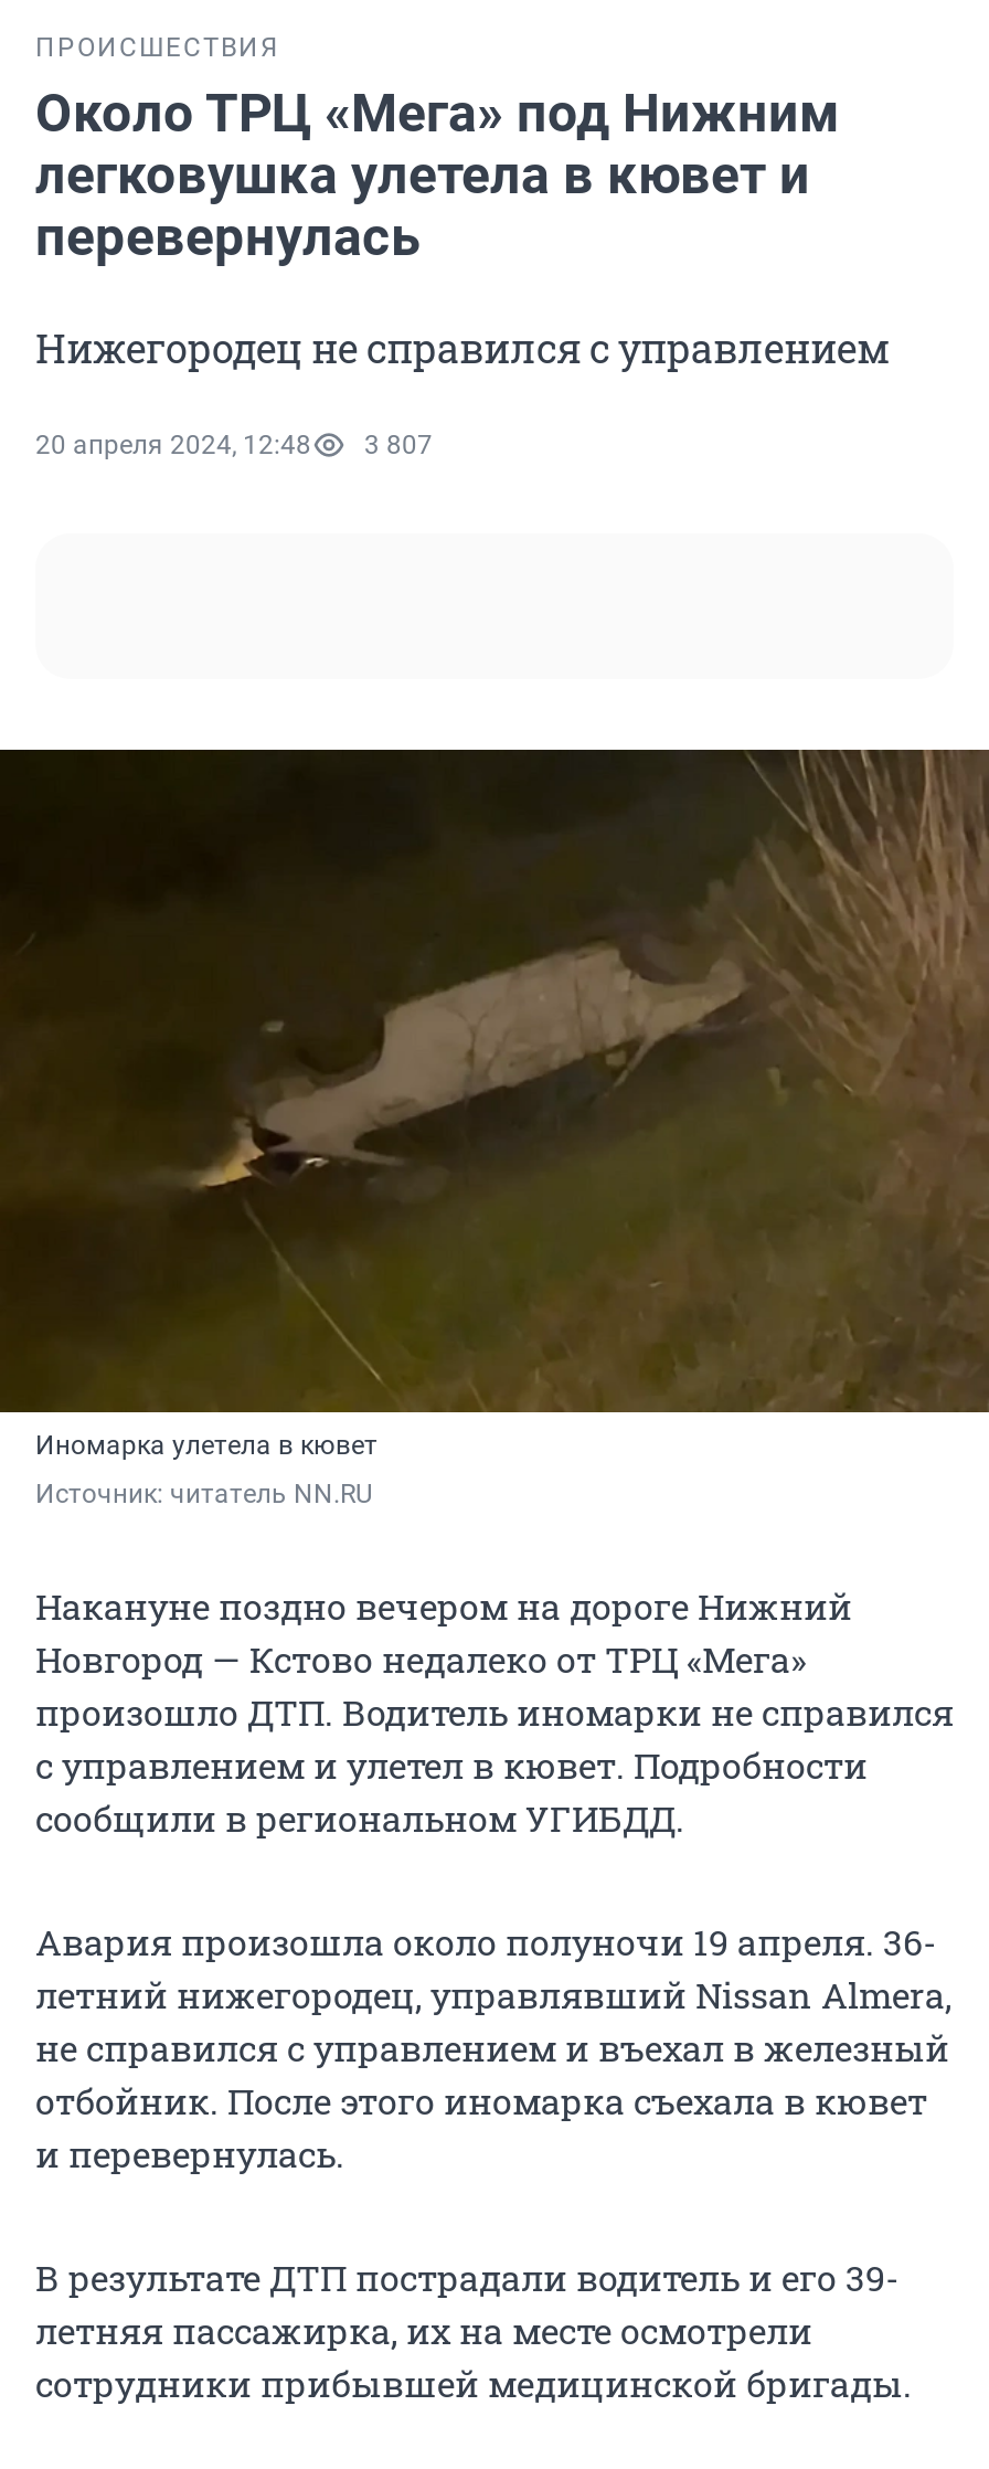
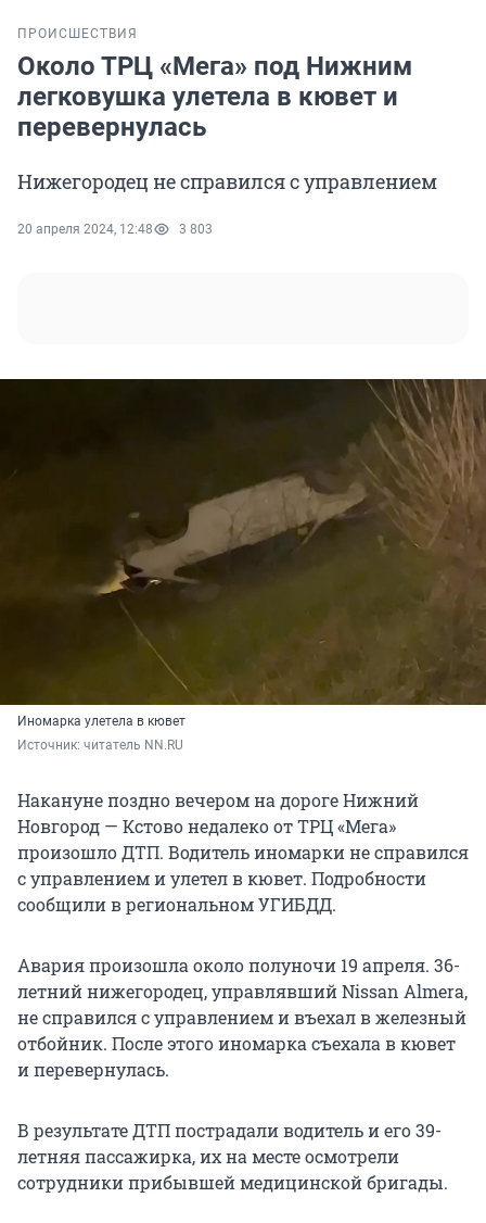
[35,430,433,461] 20 апреля 2024, 12:48 3 807 -> [17,222,213,237] 20 апреля 2024, 12:48 3 803

